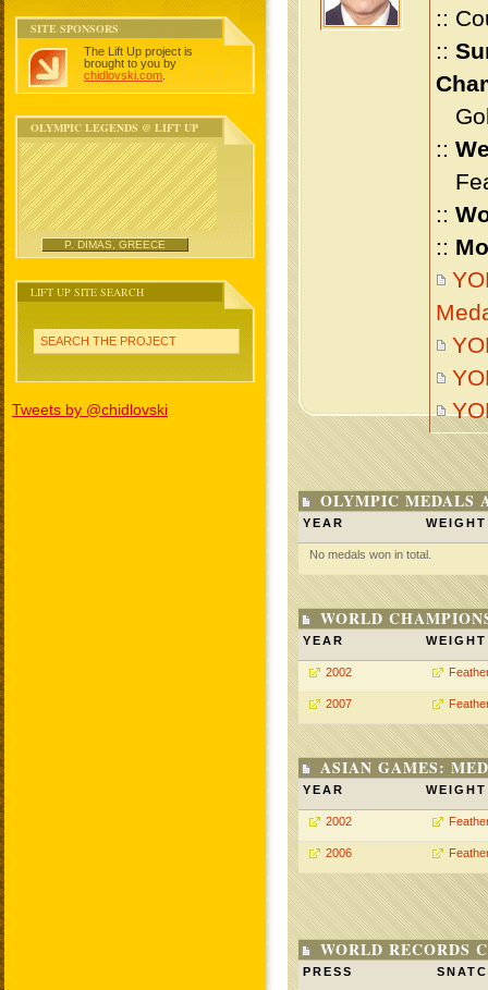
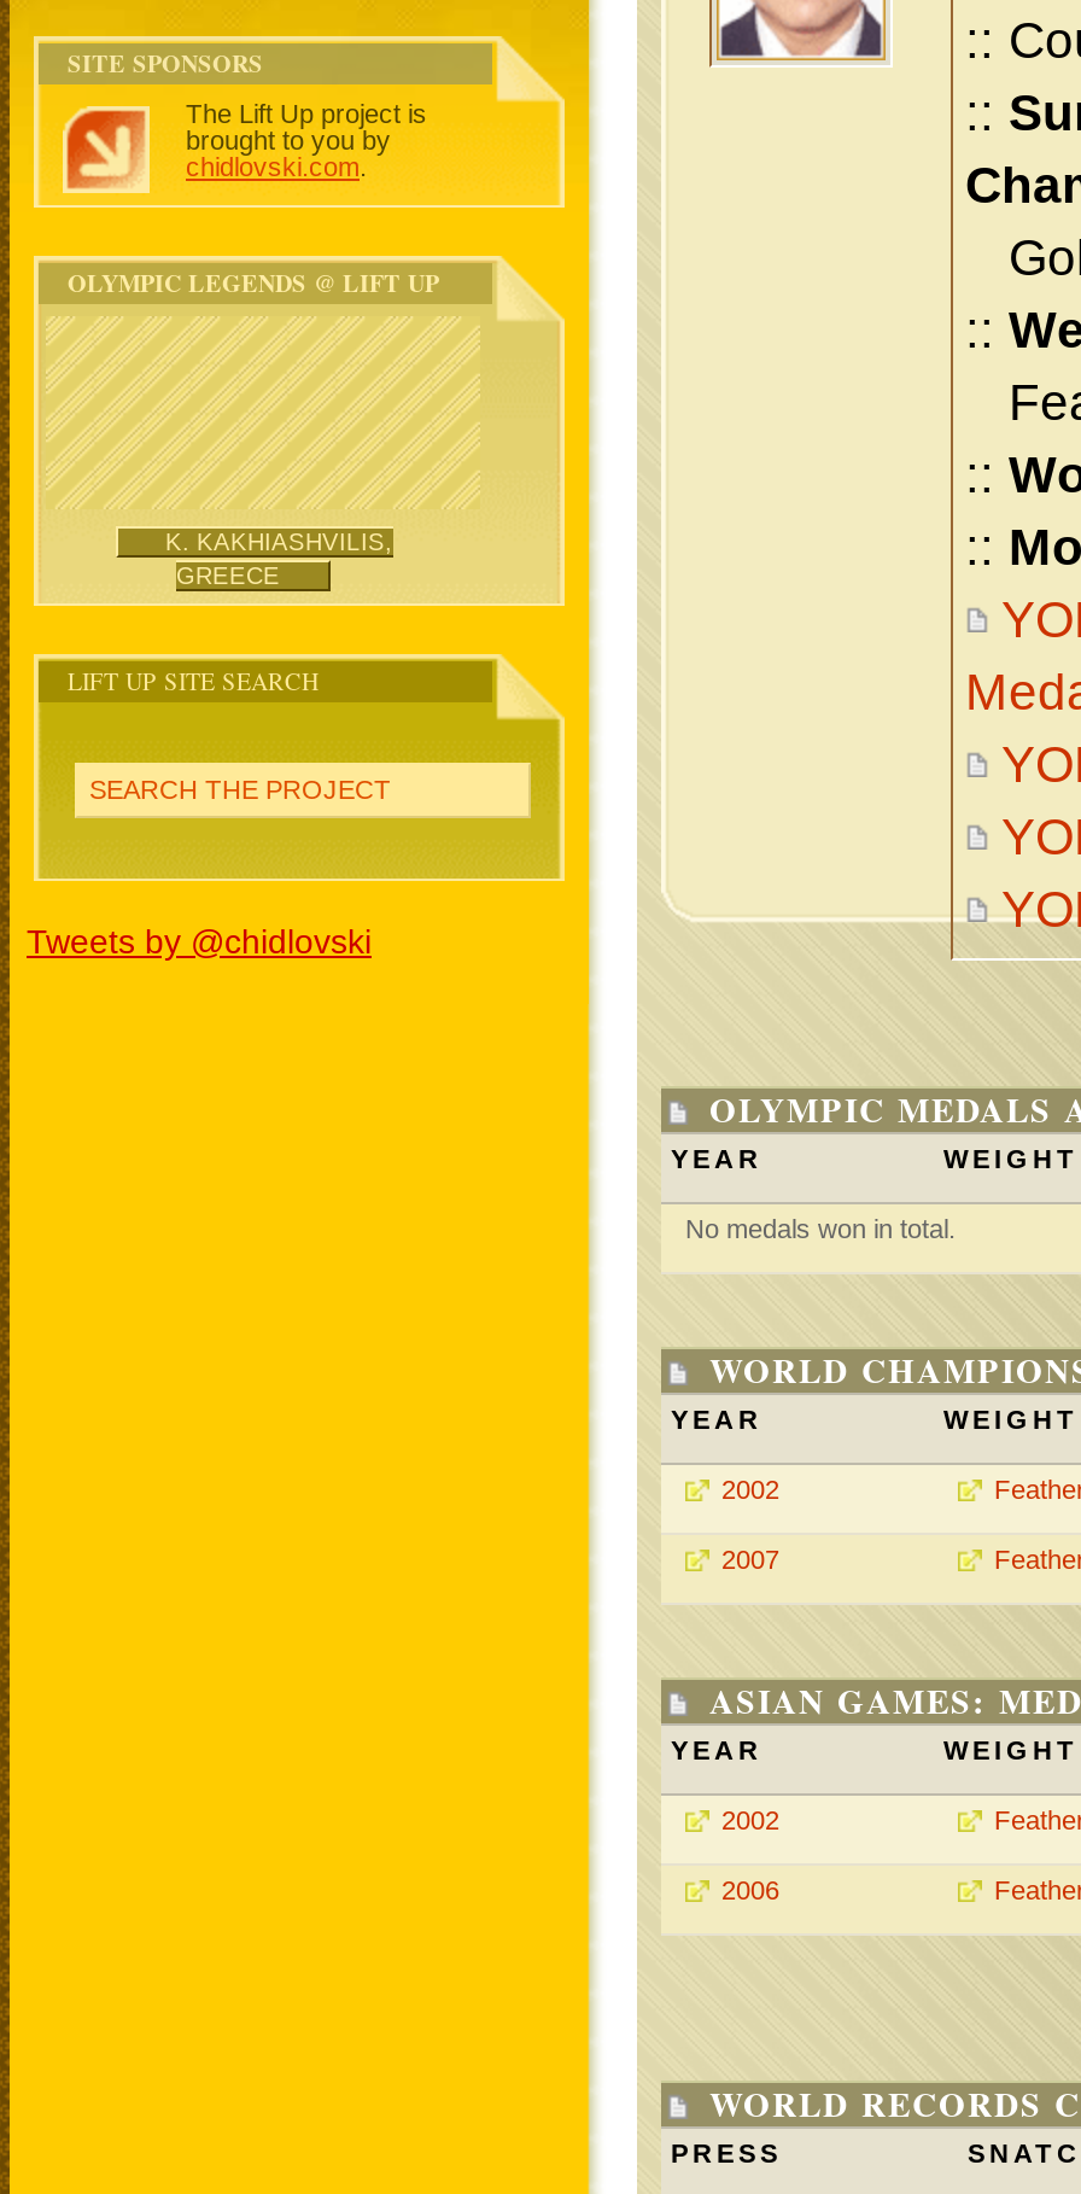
[64,238,165,250] P. DIMAS, GREECE -> [165,527,392,588] K. KAKHIASHVILIS, | GREECE

